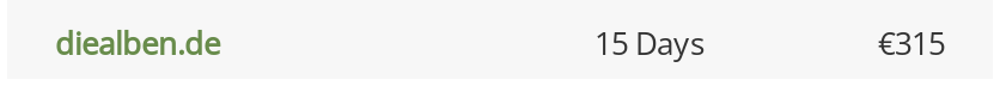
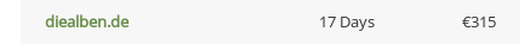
[594,21,705,64] 15 Days -> [318,11,374,32] 17 Days

